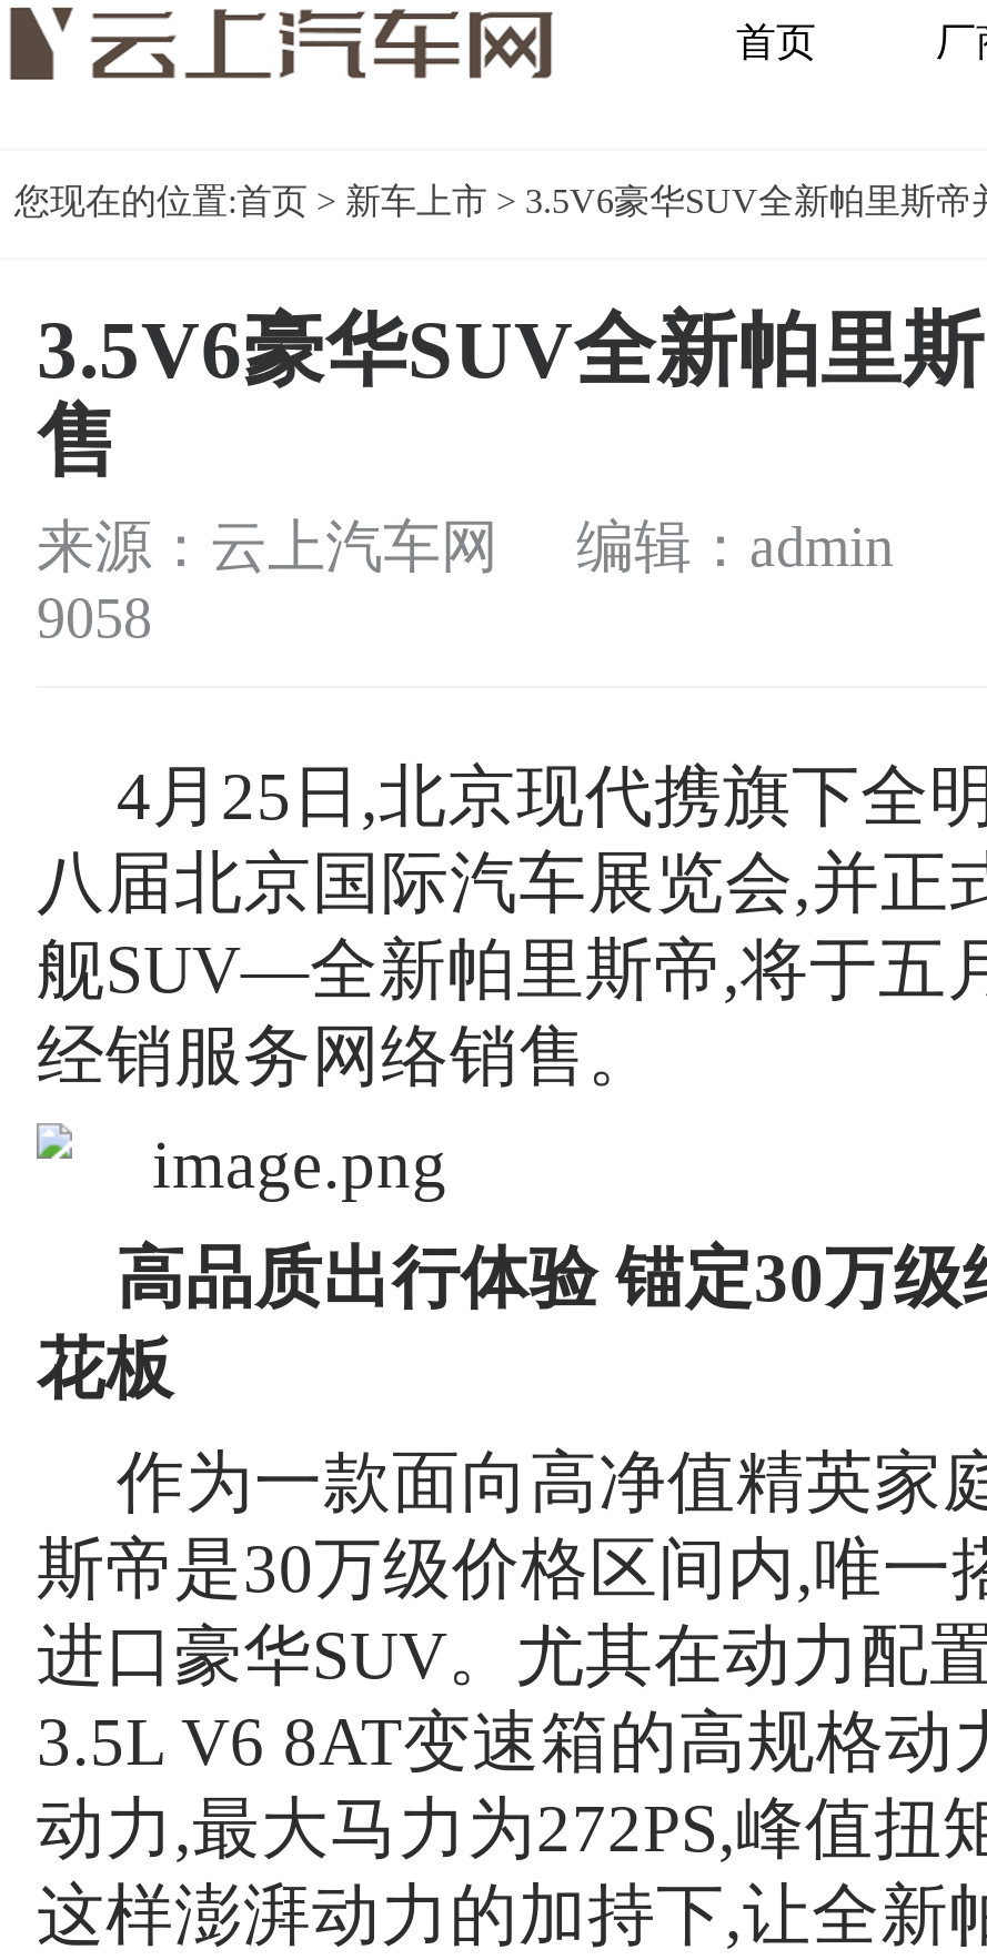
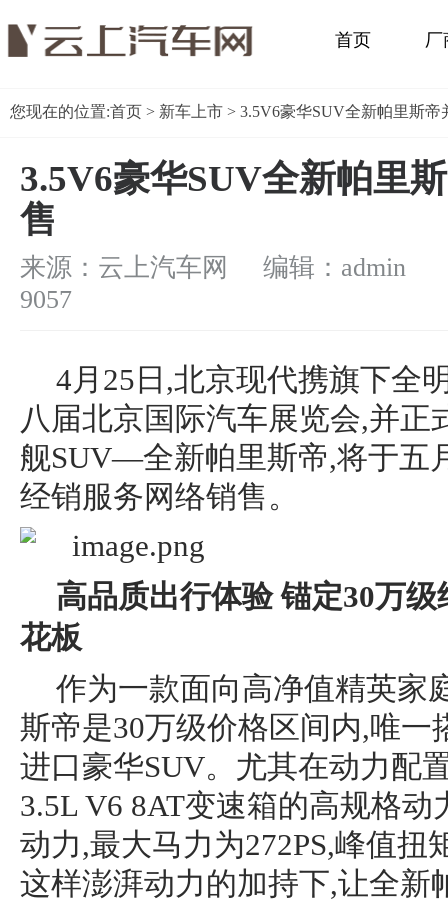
[37,586,152,650] 9058 -> [20,285,72,314] 9057

